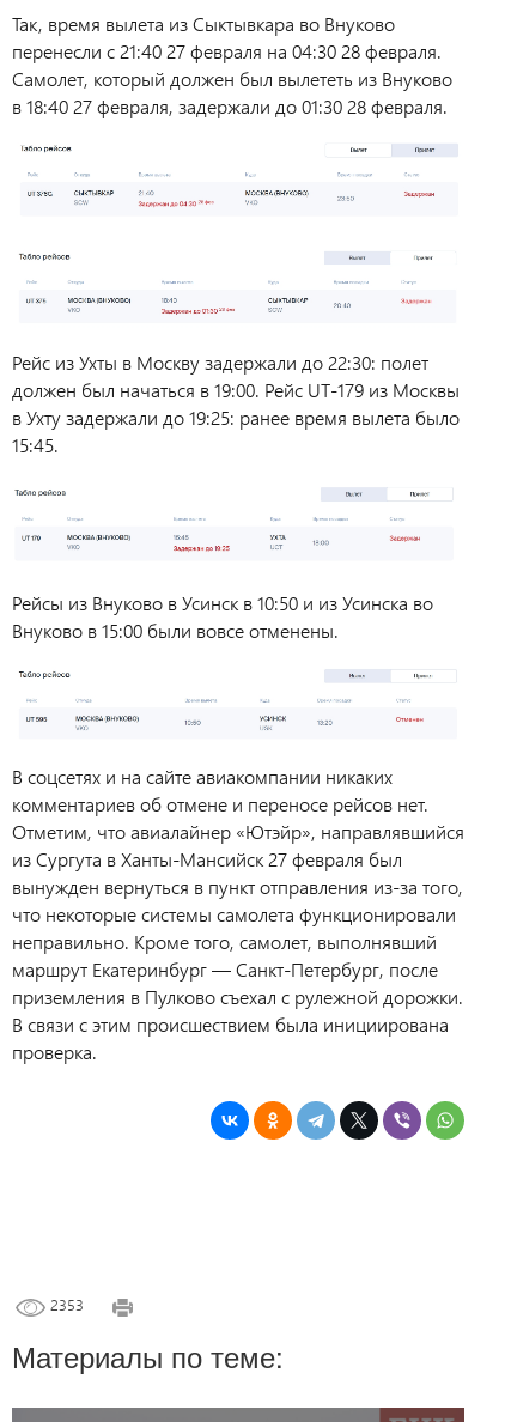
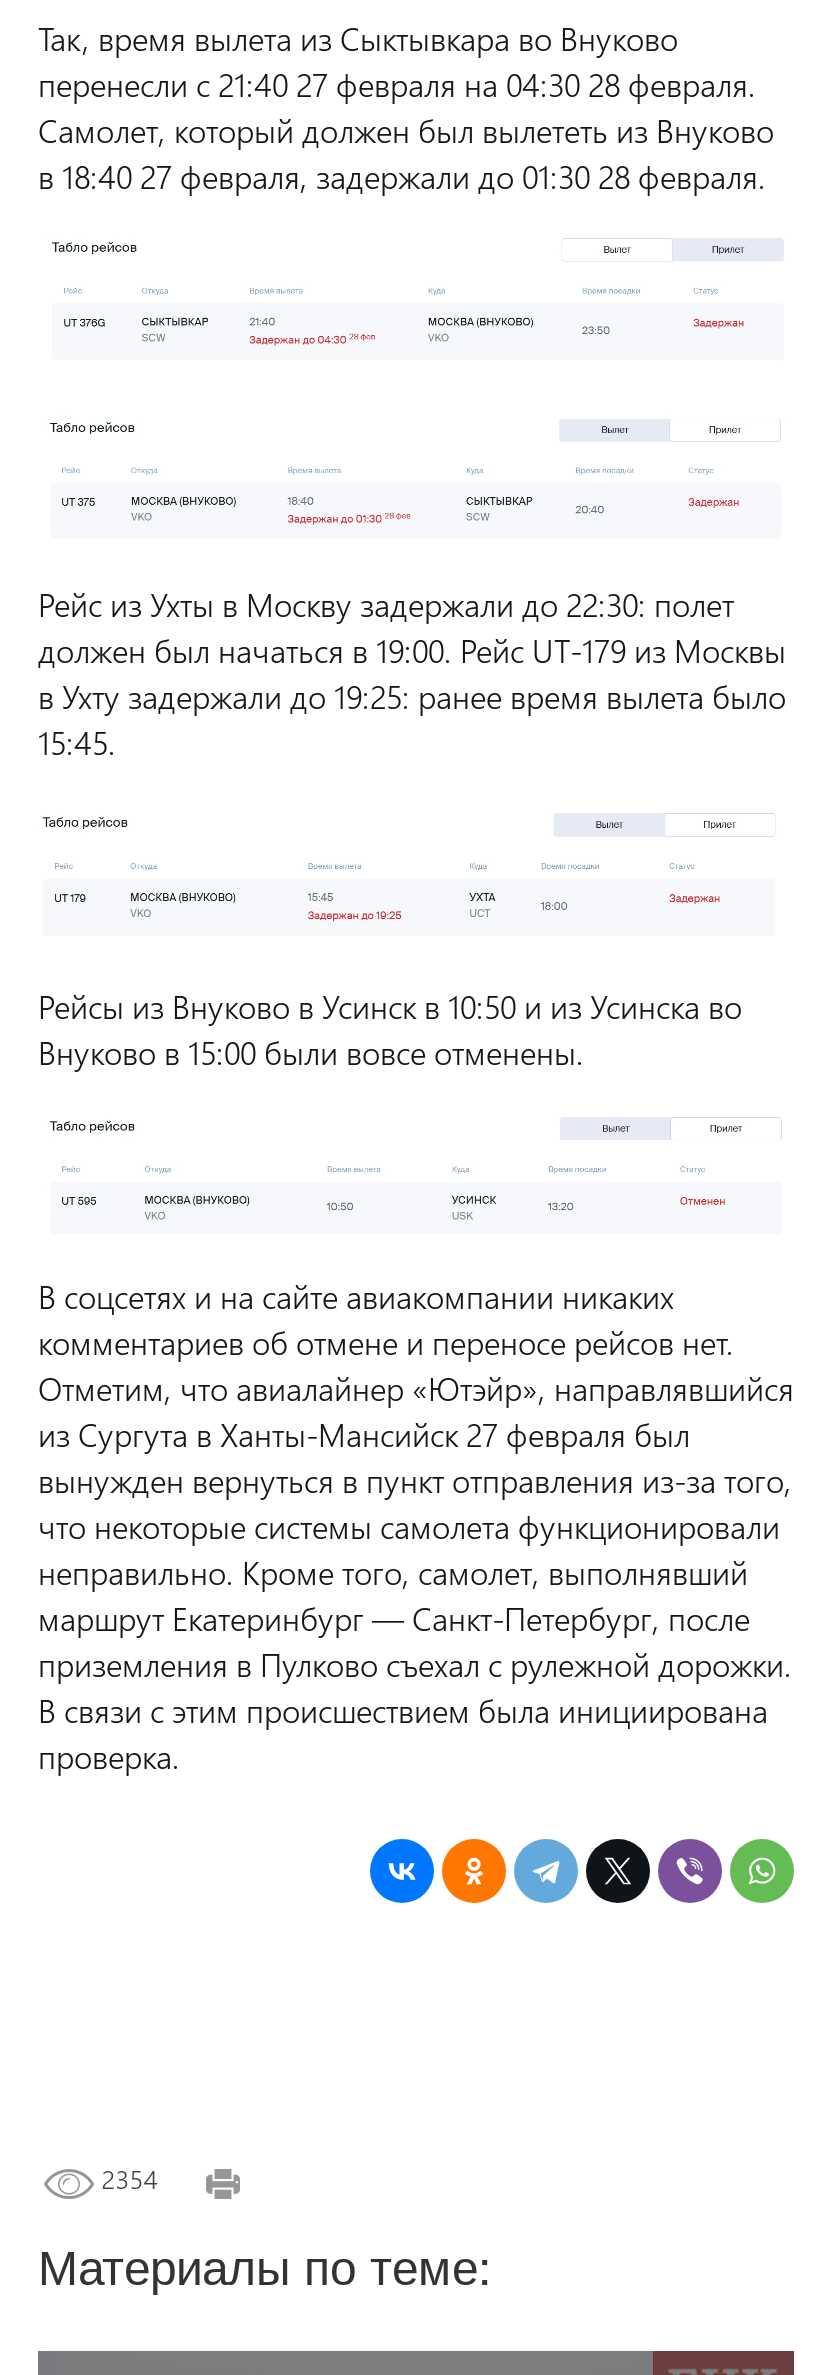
[45,1294,88,1315] 2353 -> [93,2162,165,2196] 2354

